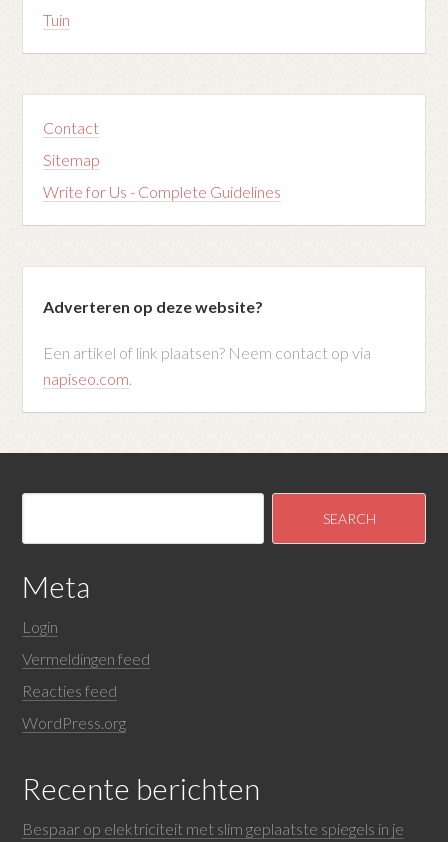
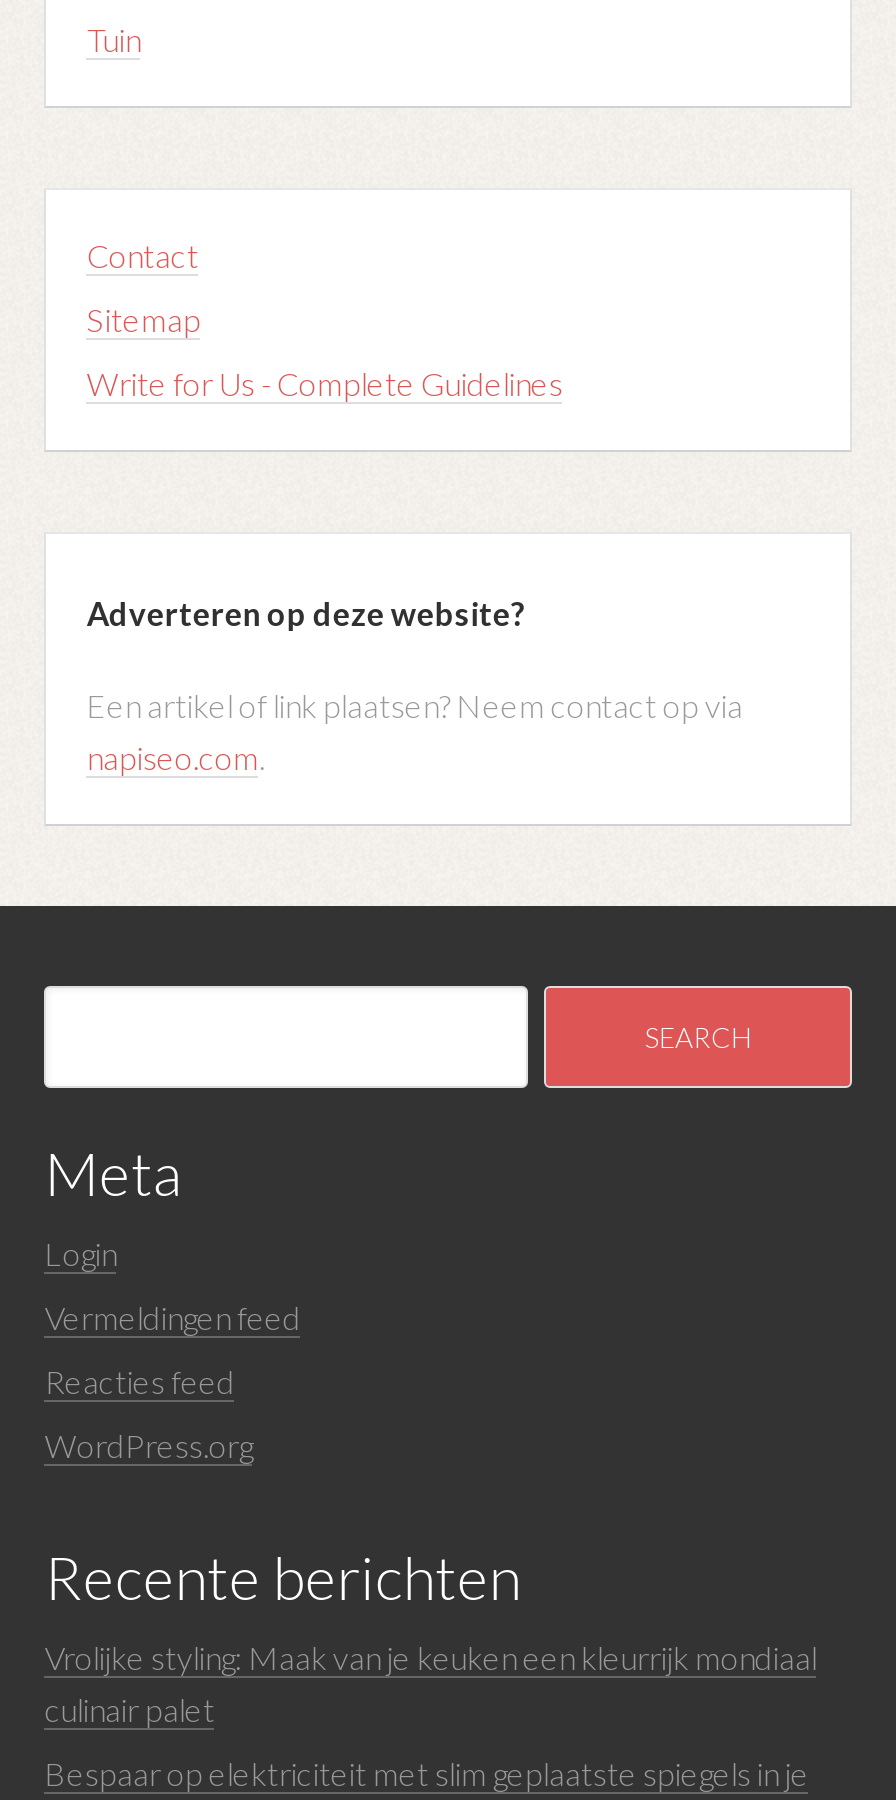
none -> [45,1638,817,1728] Vrolijke styling: Maak van je keuken een kleurrijk mondiaal | culinair palet

